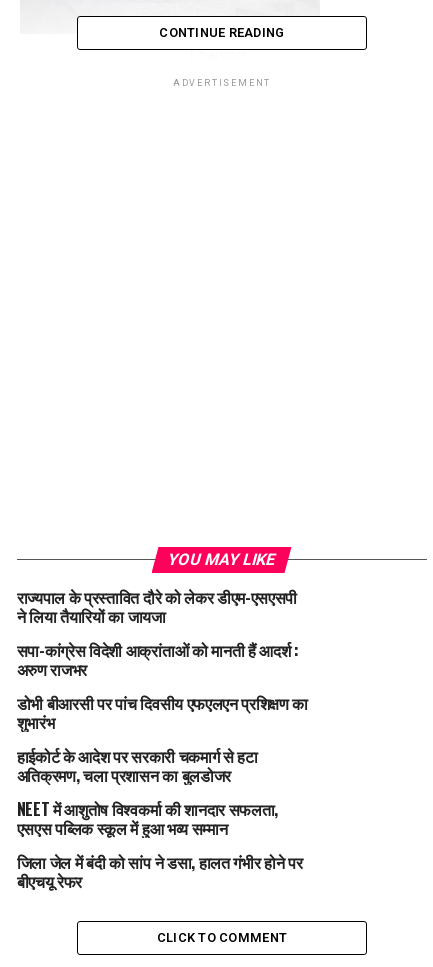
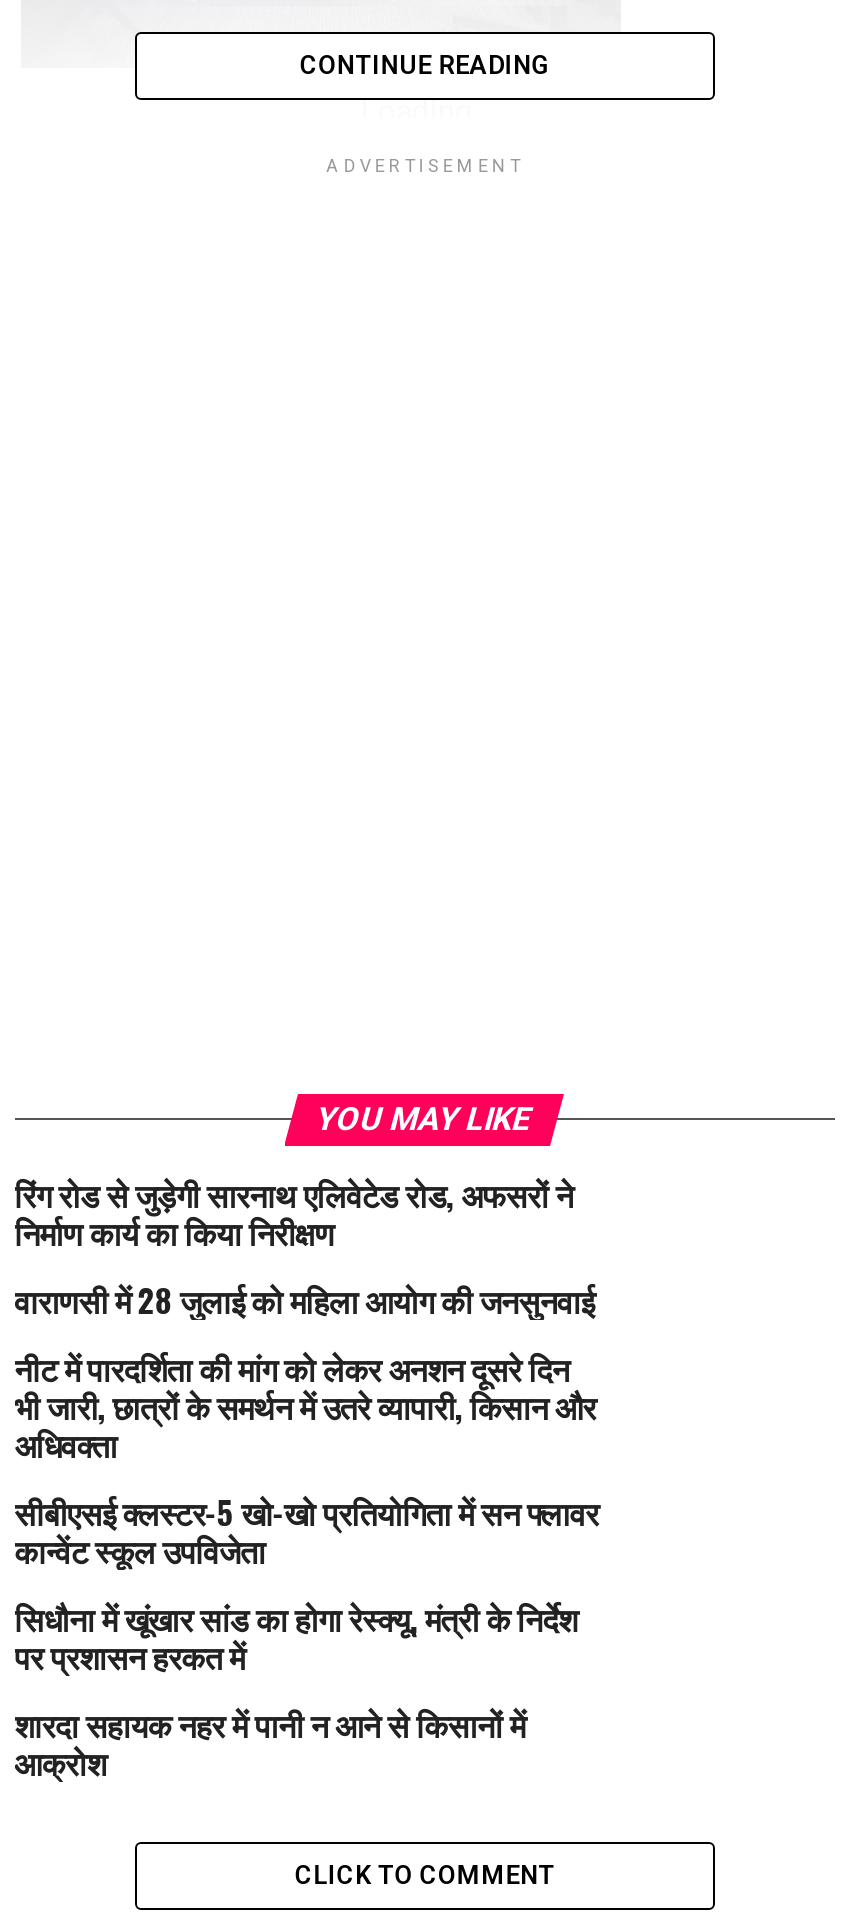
[17,585,308,893] राज्यपाल के प्रस्तावित दौरे को लेकर डीएम-एसएसपी | ने लिया तैयारियों का जायजा | सपा-कांग्रेस विदेशी आक्रांताओं को मानती हैं आदर्श : | अरुण राजभर | डोभी बीआरसी पर पांच दिवसीय एफएलएन प्रशिक्षण का | शुभारंभ | हाईकोर्ट के आदेश पर सरकारी चकमार्ग से हटा | अतिक्रमण, चला प्रशासन का बुलडोजर | NEET में आशुतोष विश्वकर्मा की शानदार सफलता, | एसएस पब्लिक स्कूल में हुआ भव्य सम्मान | जिला जेल में बंदी को सांप ने डसा, हालत गंभीर होने पर | बीएचयू रेफर -> [14,1170,599,1786] रिंग रोड से जुड़ेगी सारनाथ एलिवेटेड रोड, अफसरों ने | निर्माण कार्य का किया निरीक्षण | वाराणसी में 28 जुलाई को महिला आयोग की जनसुनवाई | नीट में पारदर्शिता की मांग को लेकर अनशन दूसरे दिन | भी जारी, छात्रों के समर्थन में उतरे व्यापारी, किसान और | अधिवक्ता | सीबीएसई क्लस्टर-5 खो-खो प्रतियोगिता में सन फ्लावर | कान्वेंट स्कूल उपविजेता | सिधौना में खूंखार सांड का होगा रेस्क्यू, मंत्री के निर्देश | पर प्रशासन हरकत में | शारदा सहायक नहर में पानी न आने से किसानों में | आक्रोश

